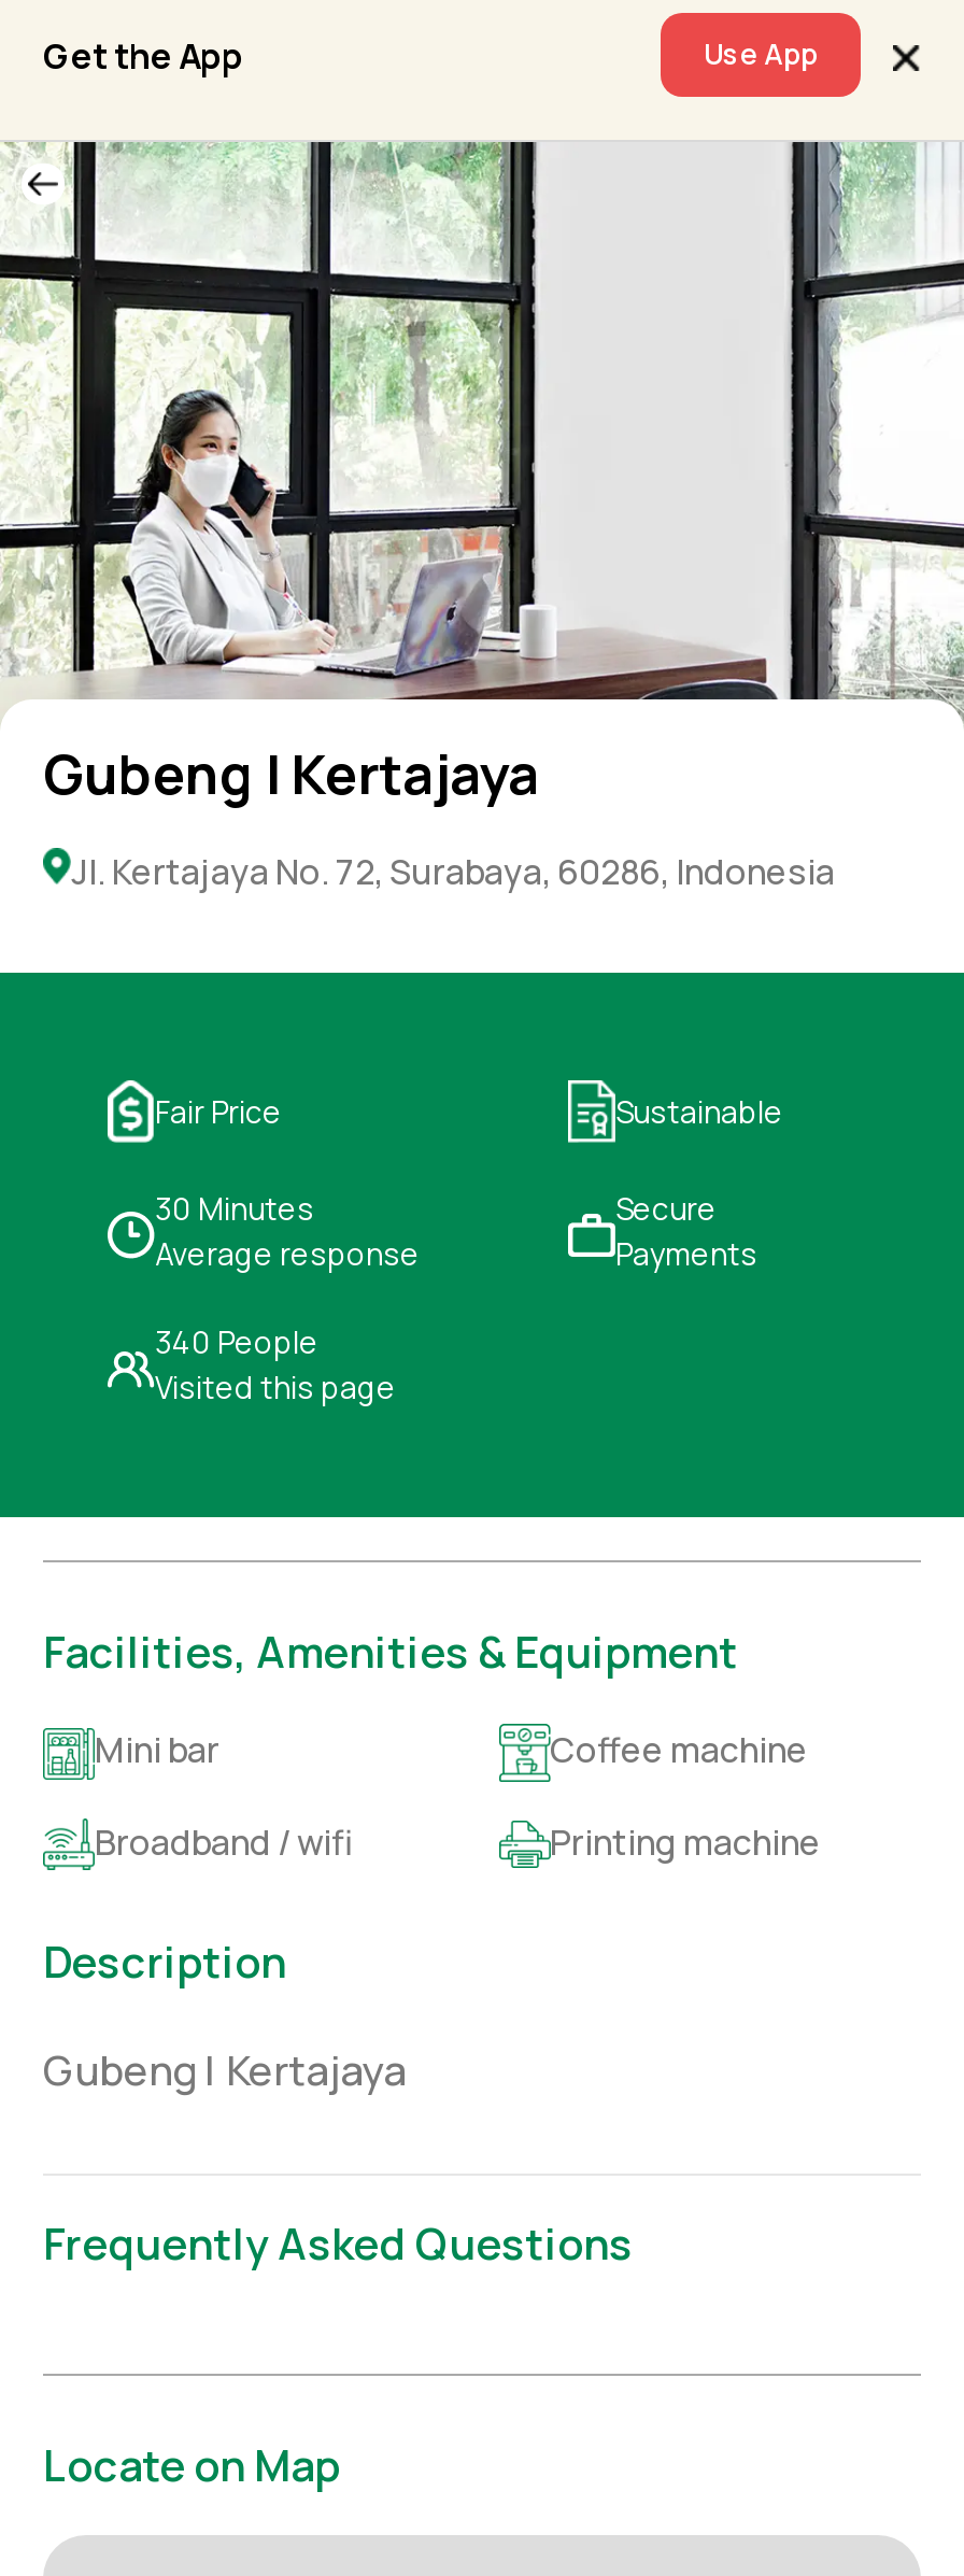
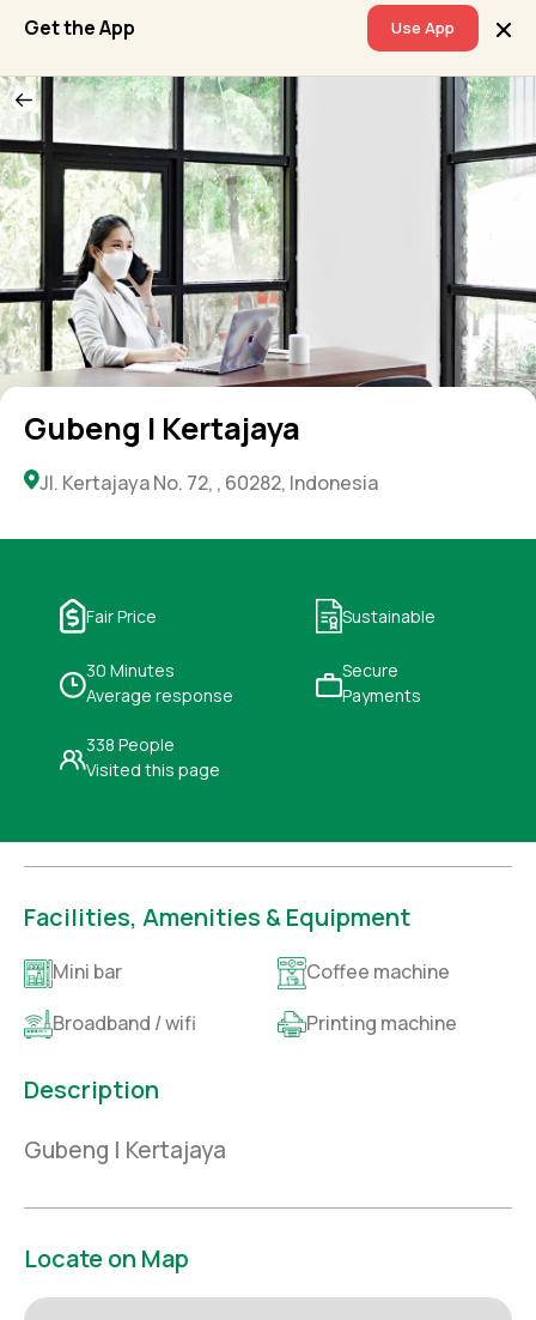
[71,847,835,895] Jl. Kertajaya No. 72, Surabaya, 60286, Indonesia -> [39,469,378,496] Jl. Kertajaya No. 72, , 60282, Indonesia
[155,1322,318,1363] 340 People -> [86,734,175,756] 338 People
[43,2214,633,2272] Frequently Asked Questions -> none

